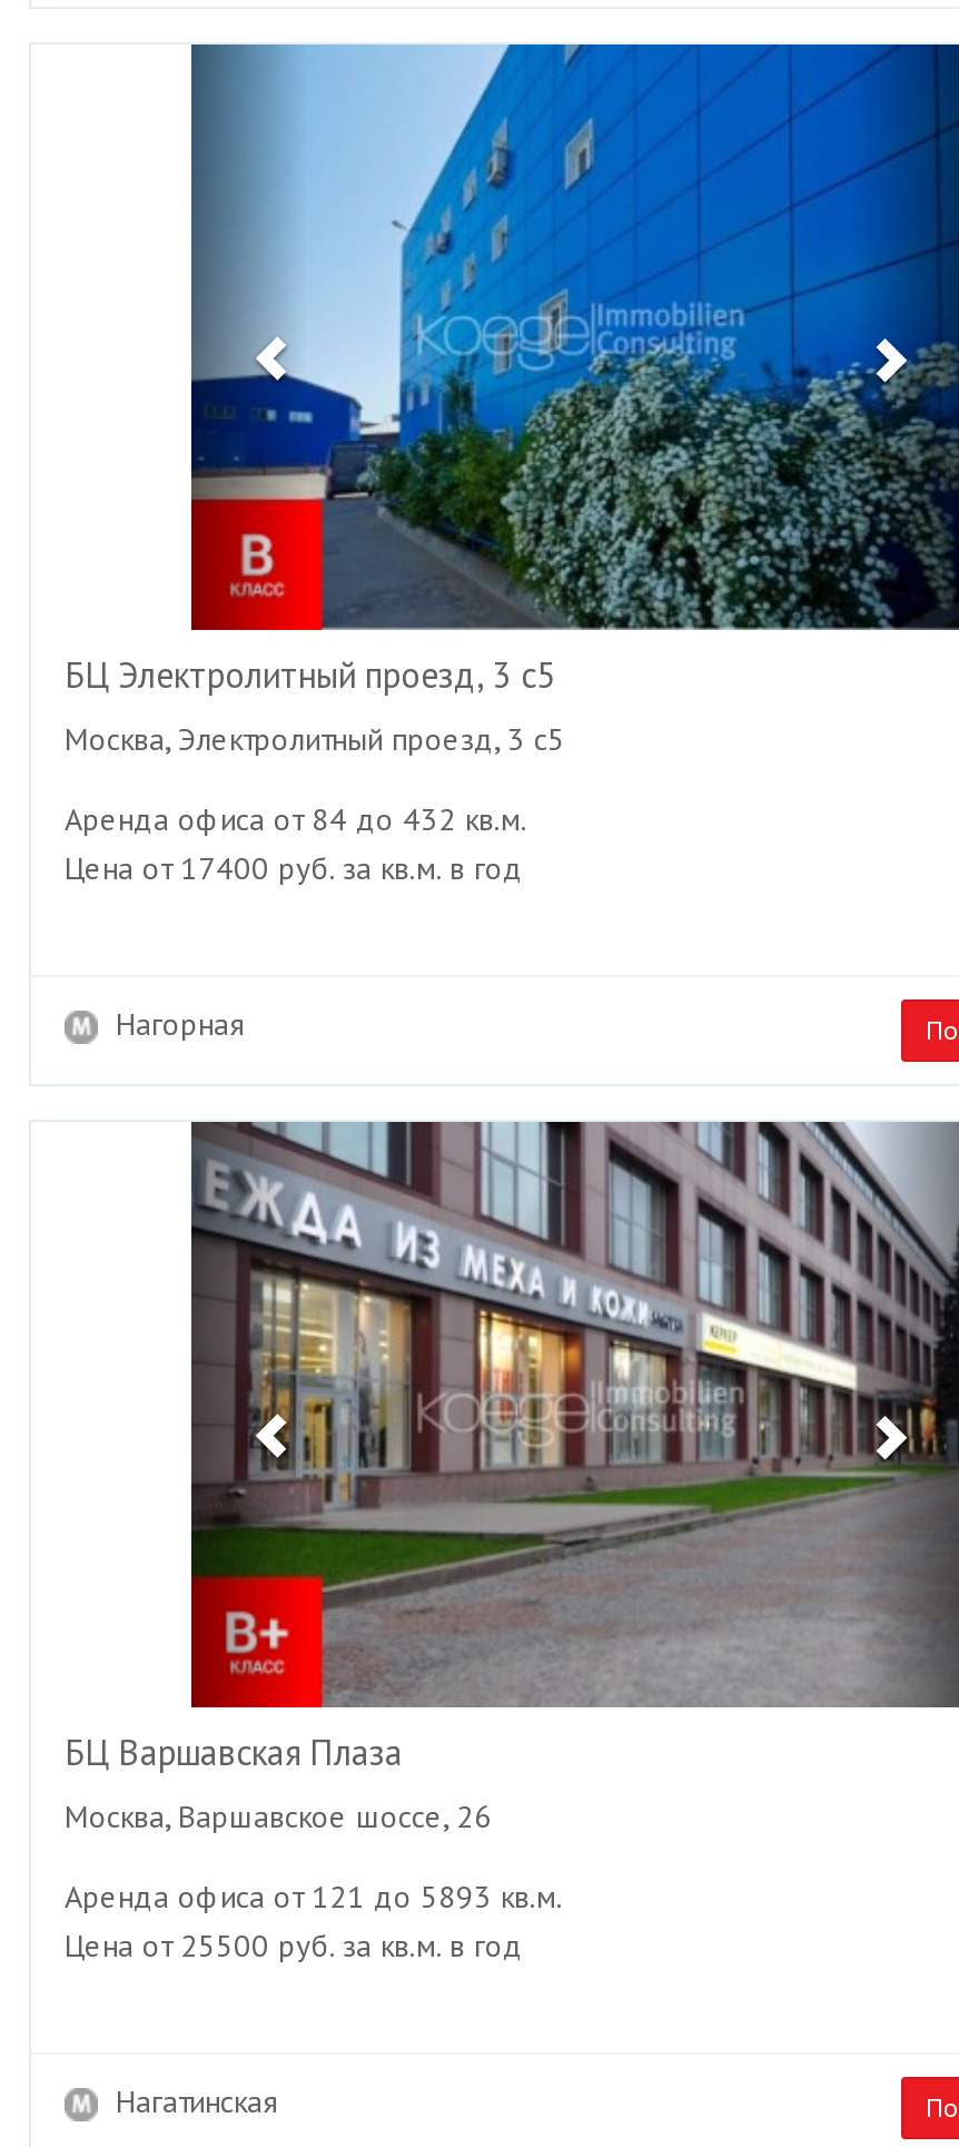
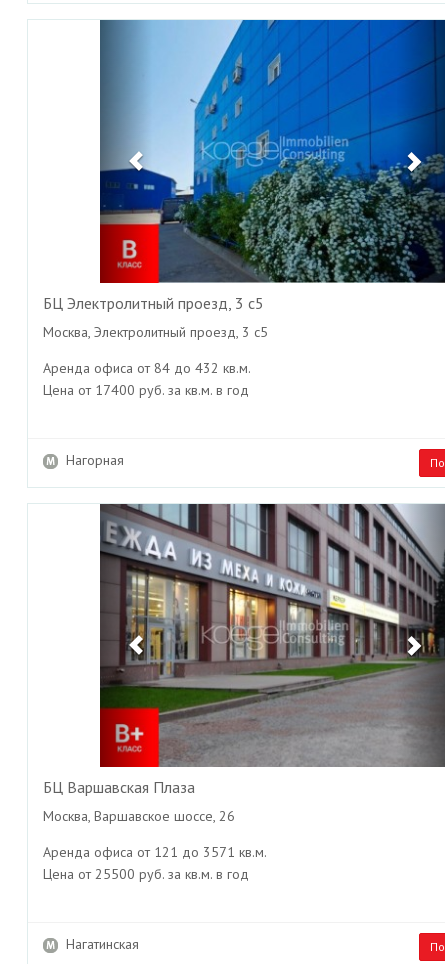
[65,1876,563,1916] Аренда офиса от 121 до 5893 кв.м. -> [43,843,267,861] Аренда офиса от 121 до 3571 кв.м.

